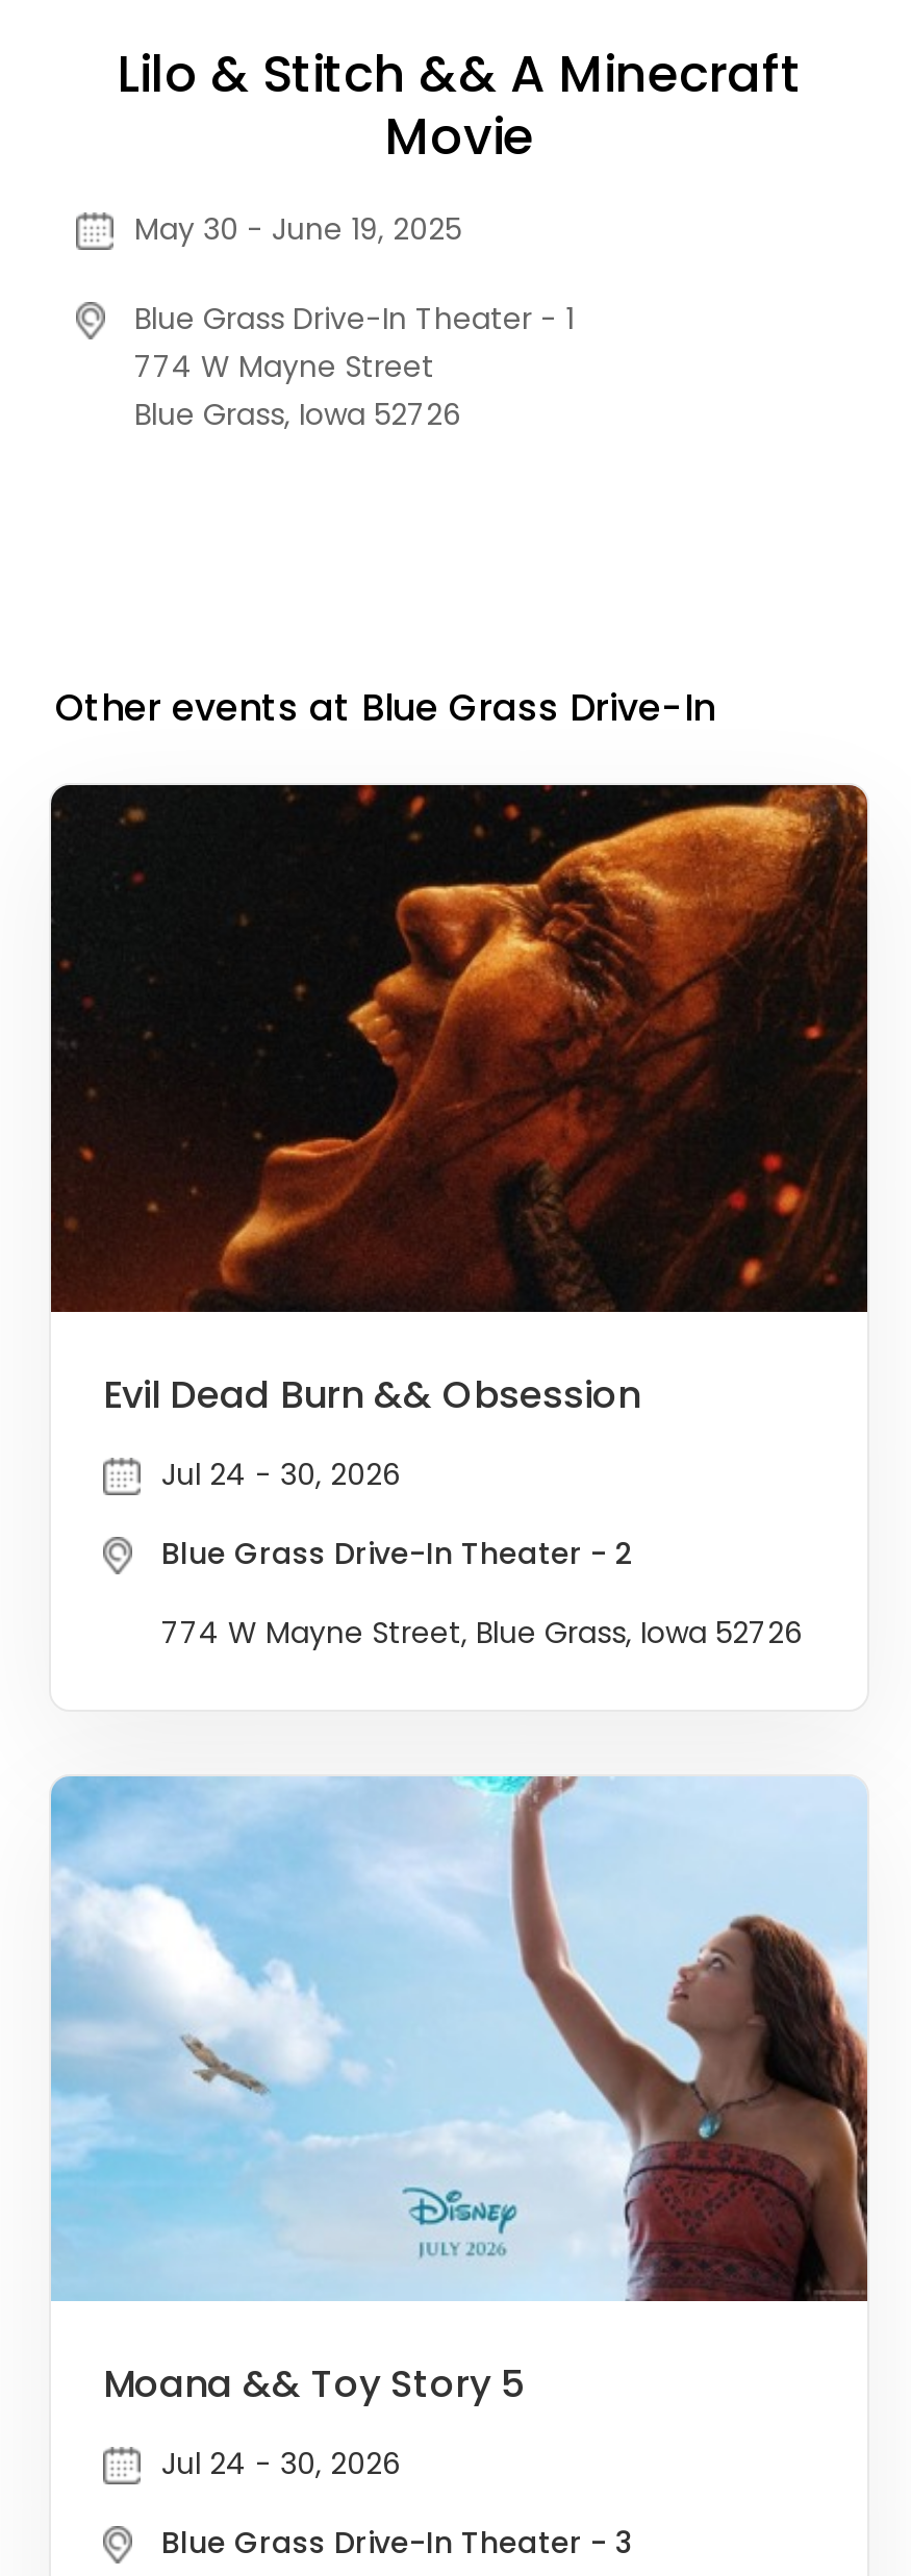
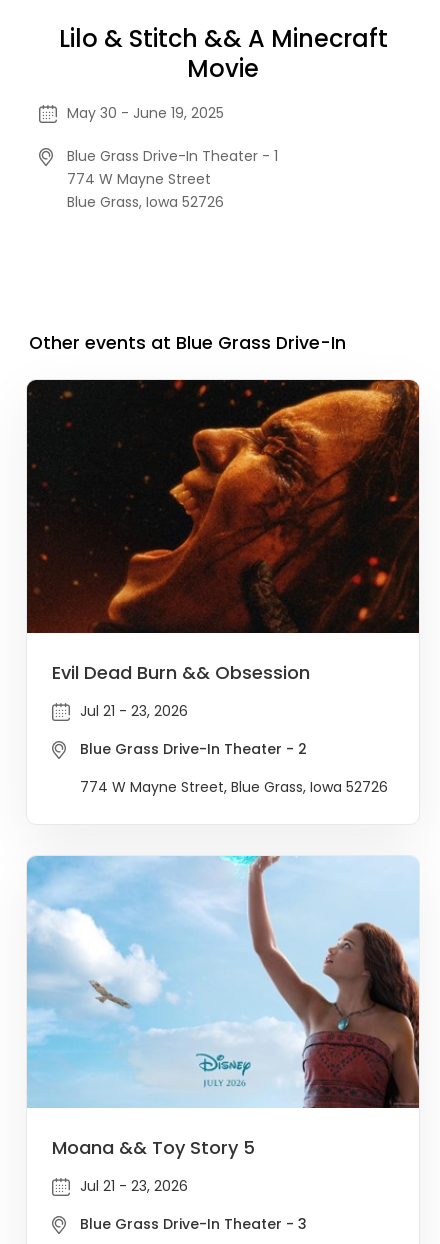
[161,1453,401,1494] Jul 24 - 30, 2026 -> [80,701,188,721] Jul 21 - 23, 2026
[161,2442,401,2484] Jul 24 - 30, 2026 -> [80,1176,188,1196] Jul 21 - 23, 2026

